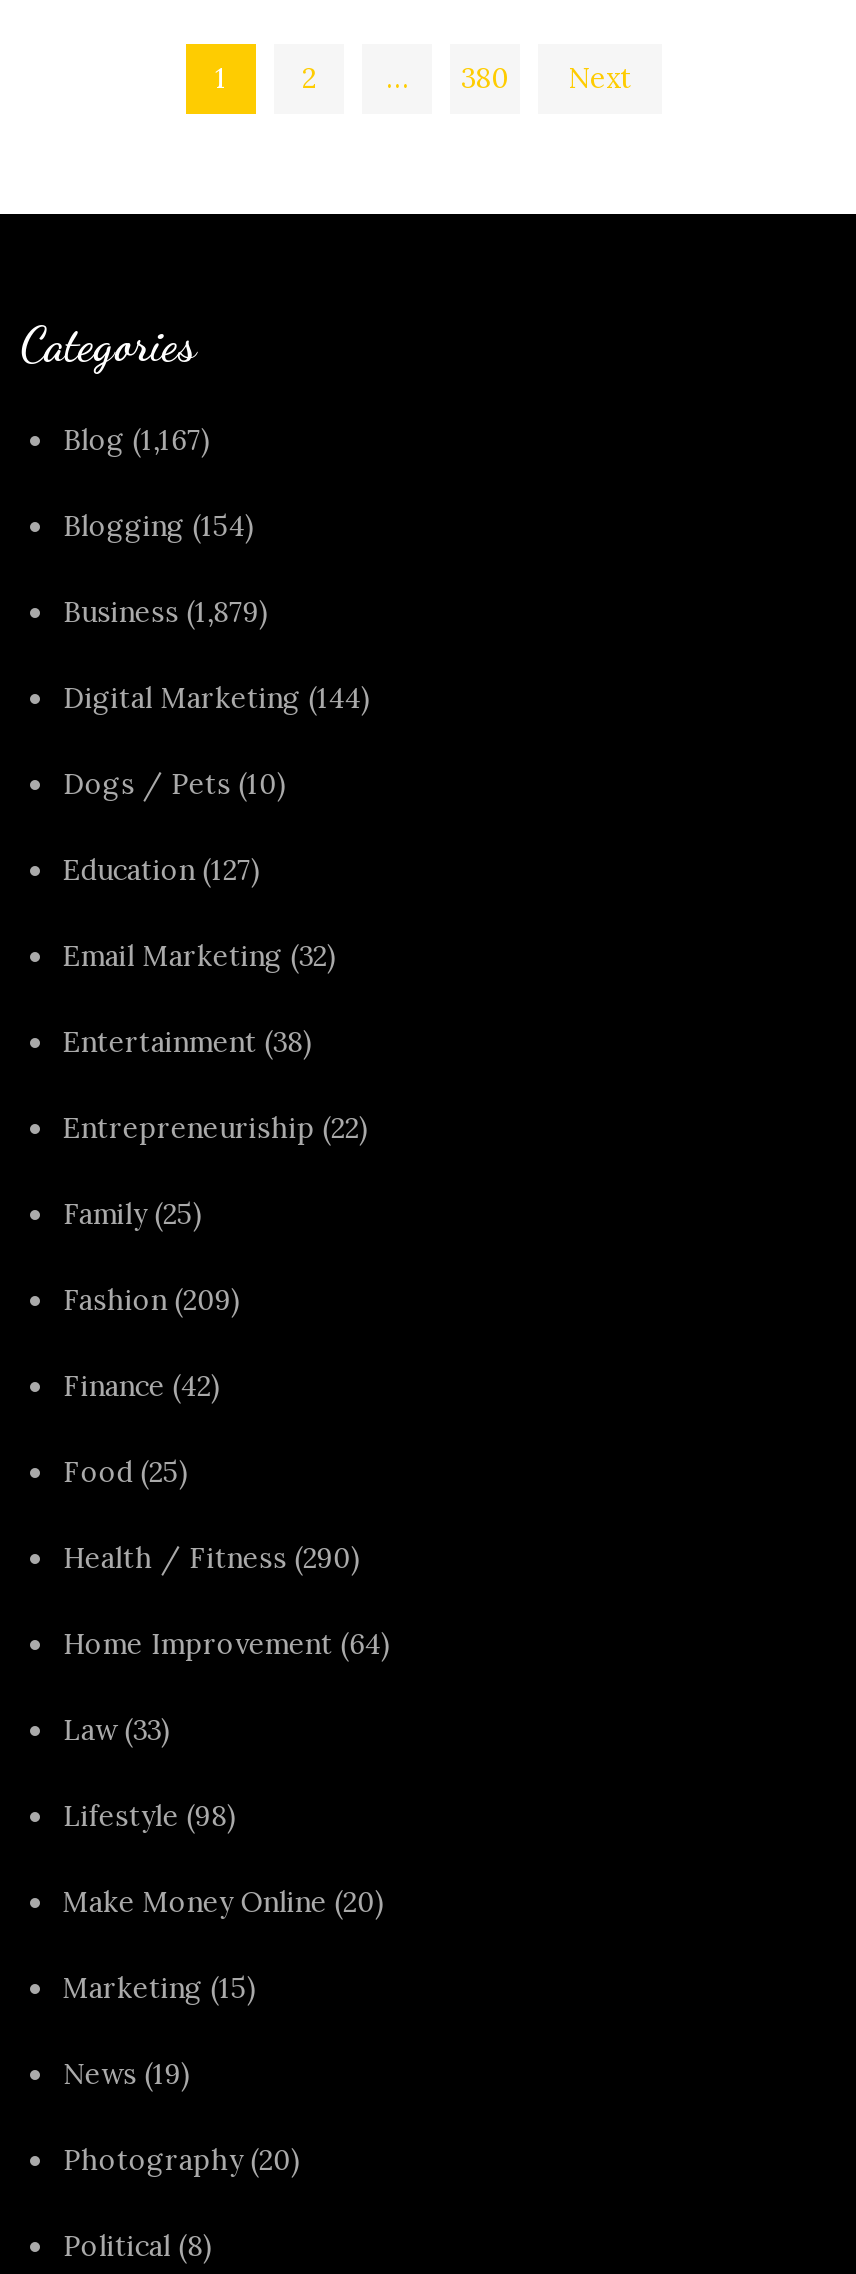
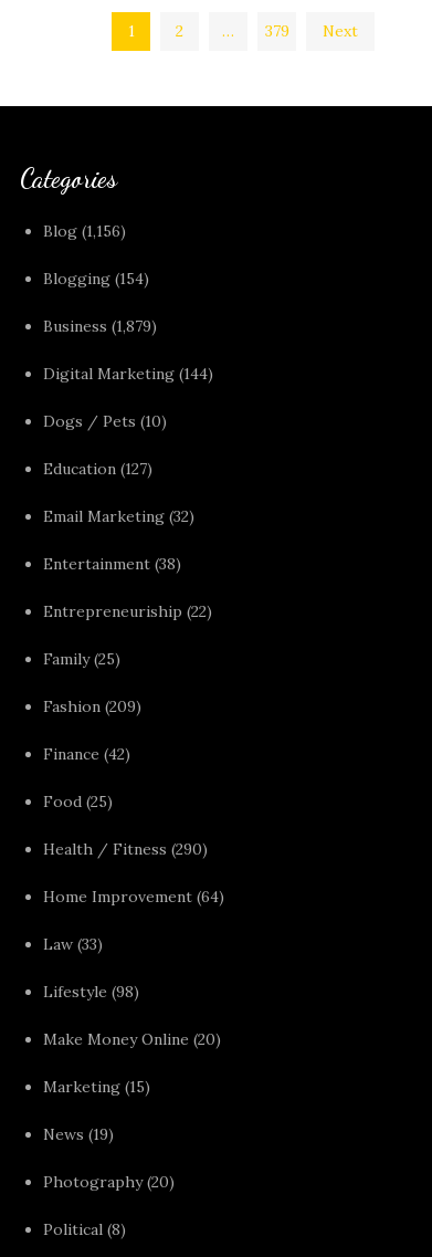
[461,60,509,96] 380 -> [265,21,289,41] 379
[63,422,211,458] Blog (1,167) -> [44,221,126,241] Blog (1,156)

